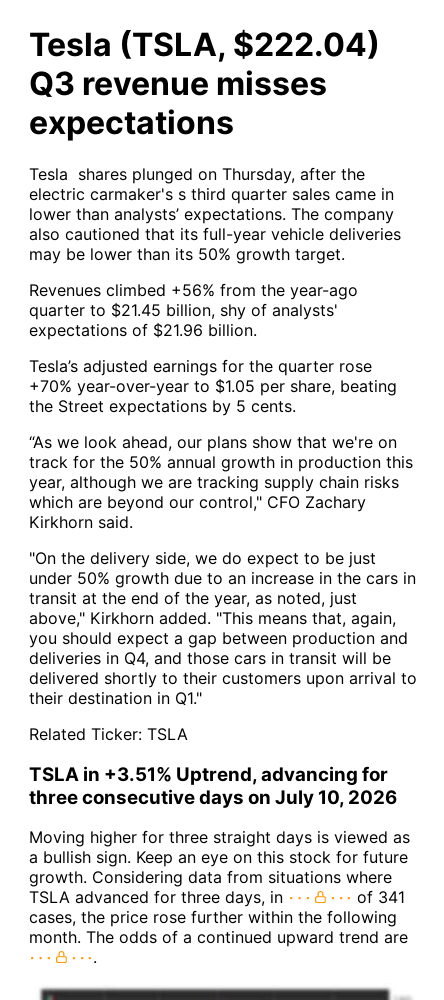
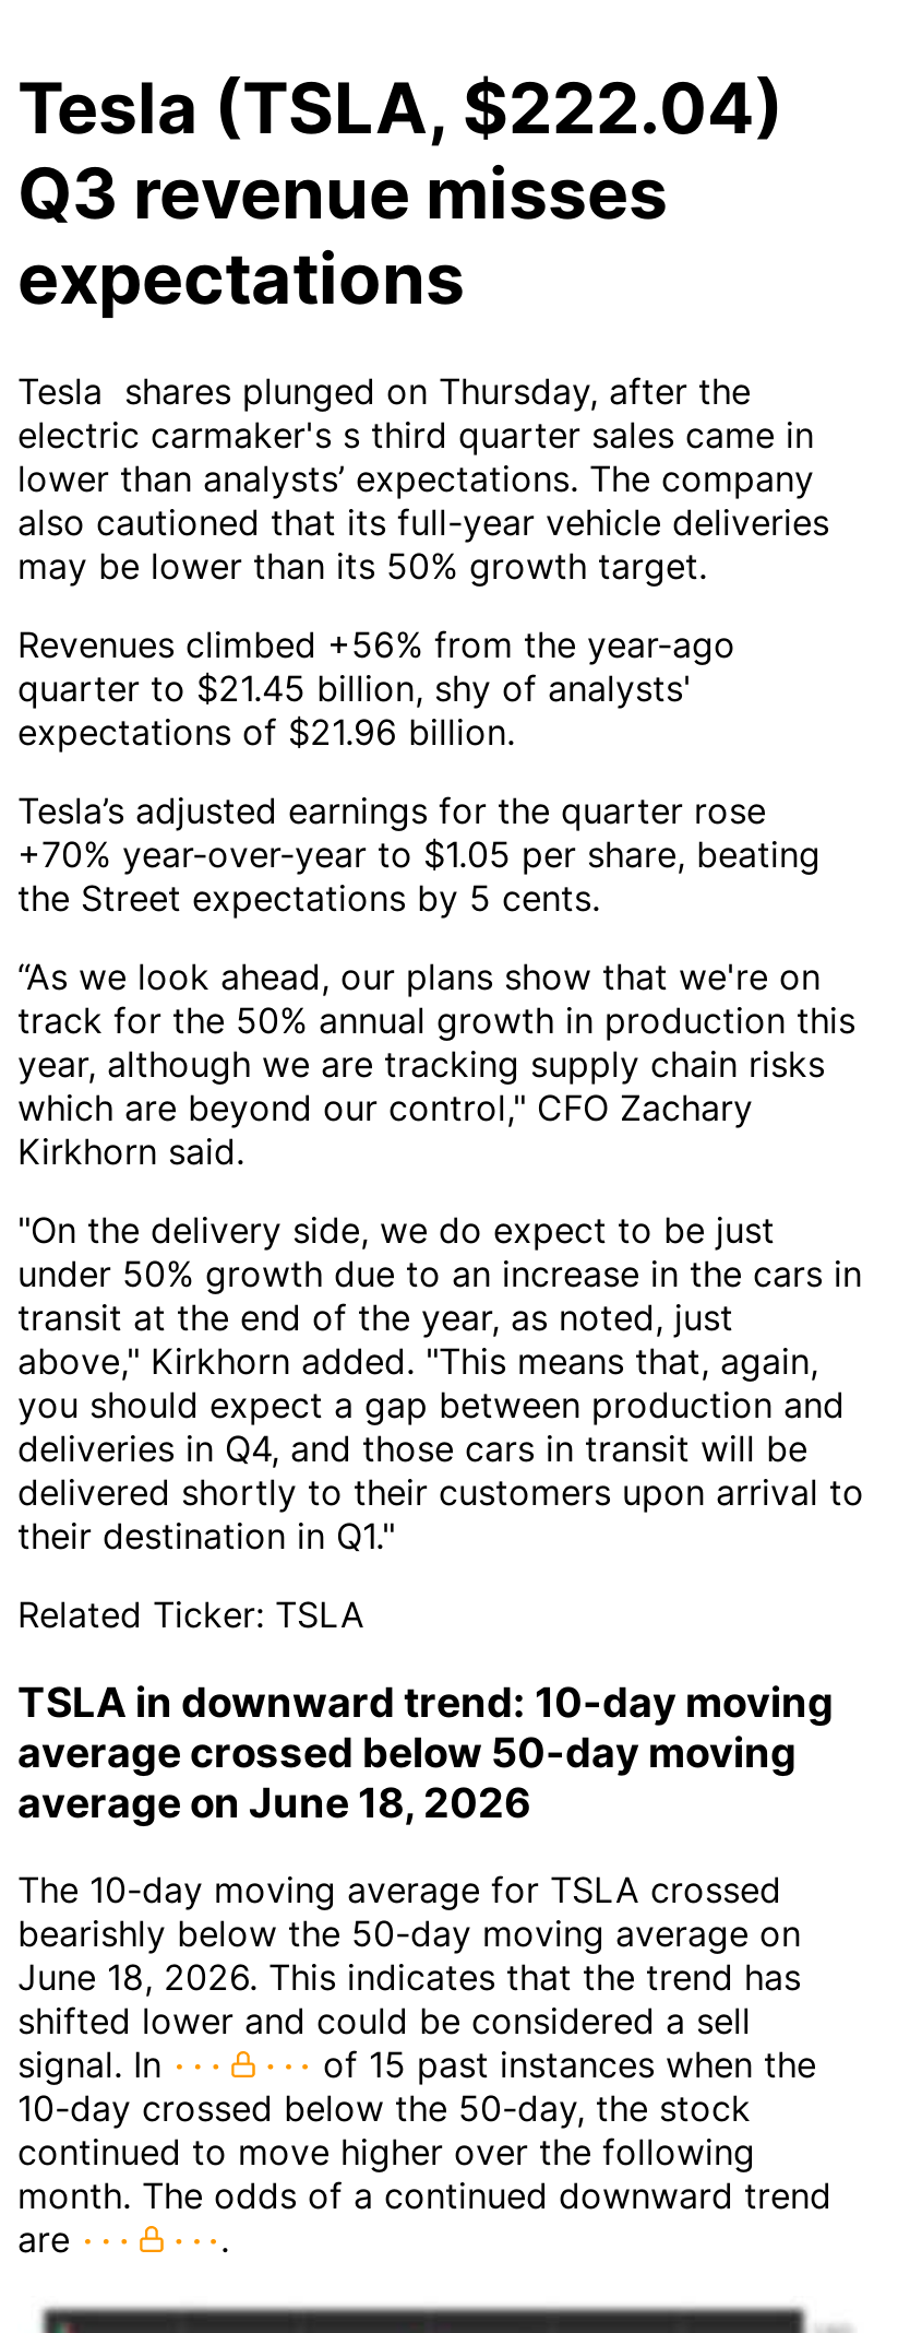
[29,763,397,809] TSLA in +3.51% Uptrend, advancing for | three consecutive days on July 10, 2026 -> [17,1677,834,1828] TSLA in downward trend: 10-day moving | average crossed below 50-day moving | average on June 18, 2026
[29,827,410,947] Moving higher for three straight days is viewed as | a bullish sign. Keep an eye on this stock for future | growth. Considering data from situations where | TSLA advanced for three days, in | of 341 | cases, the price rose further within the following | month. The odds of a continued upward trend are -> [17,1868,831,2262] The 10-day moving average for TSLA crossed | bearishly below the 50-day moving average on | June 18, 2026. This indicates that the trend has | shifted lower and could be considered a sell | signal. In | of 15 past instances when the | 10-day crossed below the 50-day, the stock | continued to move higher over the following | month. The odds of a continued downward trend | are

